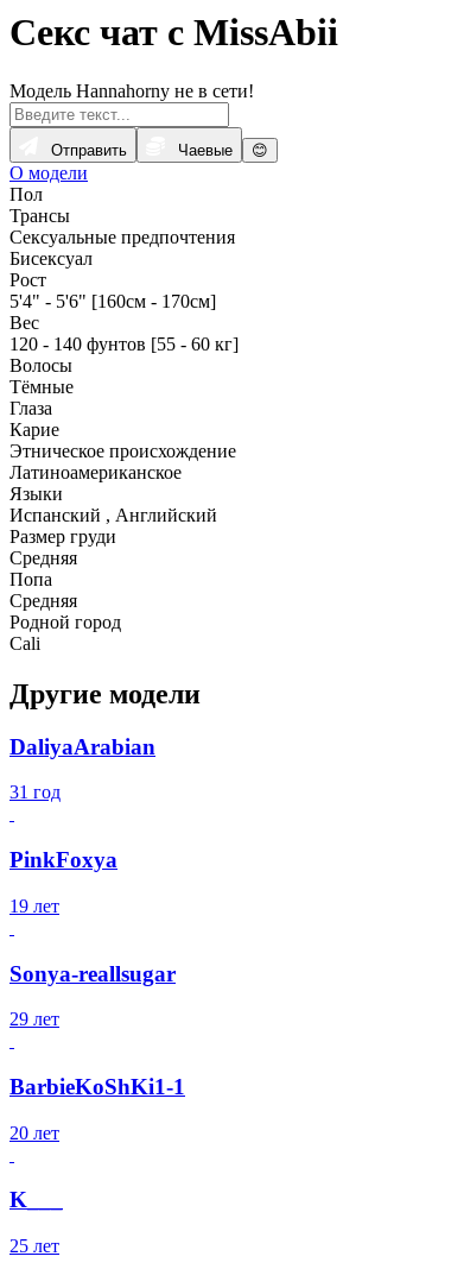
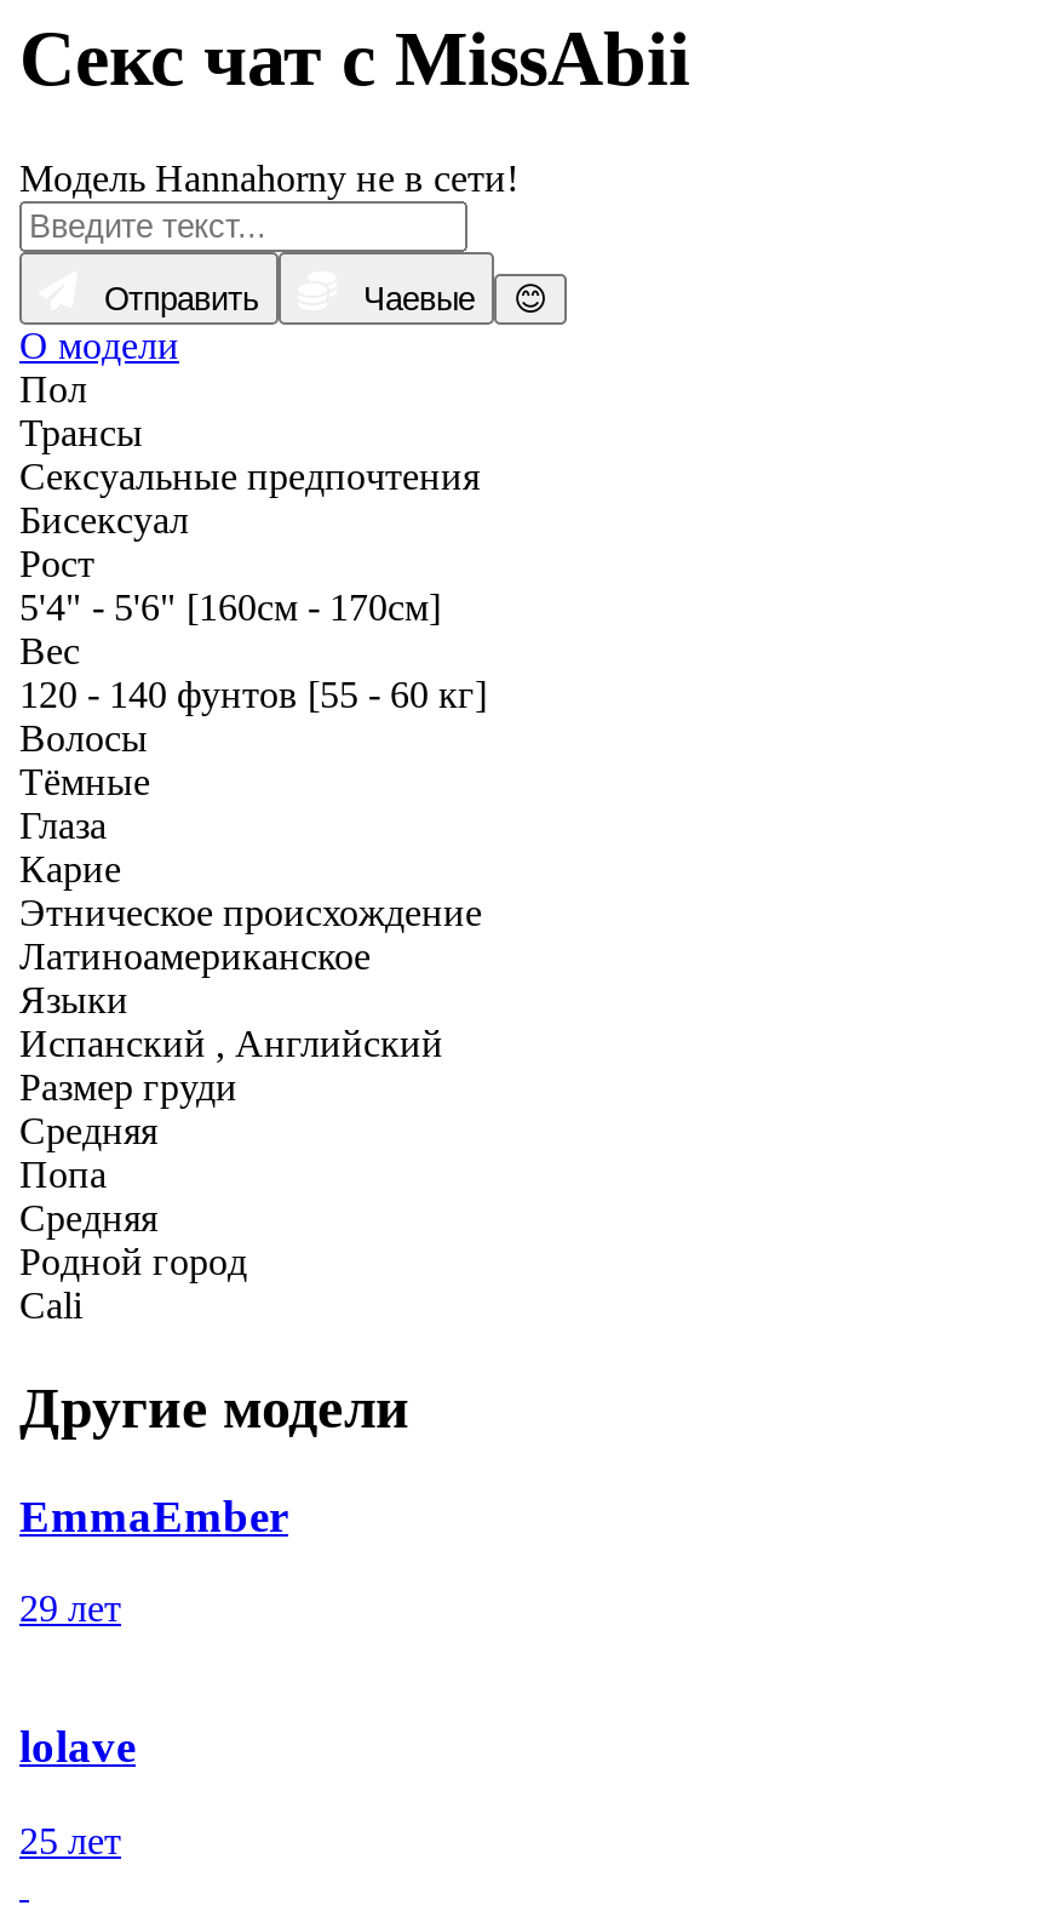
[9,734,176,986] DaliyaArabian | 31 год | PinkFoxya | 19 лет | Sonya-reallsugar -> [19,1490,288,1541] EmmaEmber
[9,1074,185,1212] BarbieKoShKi1-1 | 20 лет | K___ -> [19,1721,136,1772] lolave

